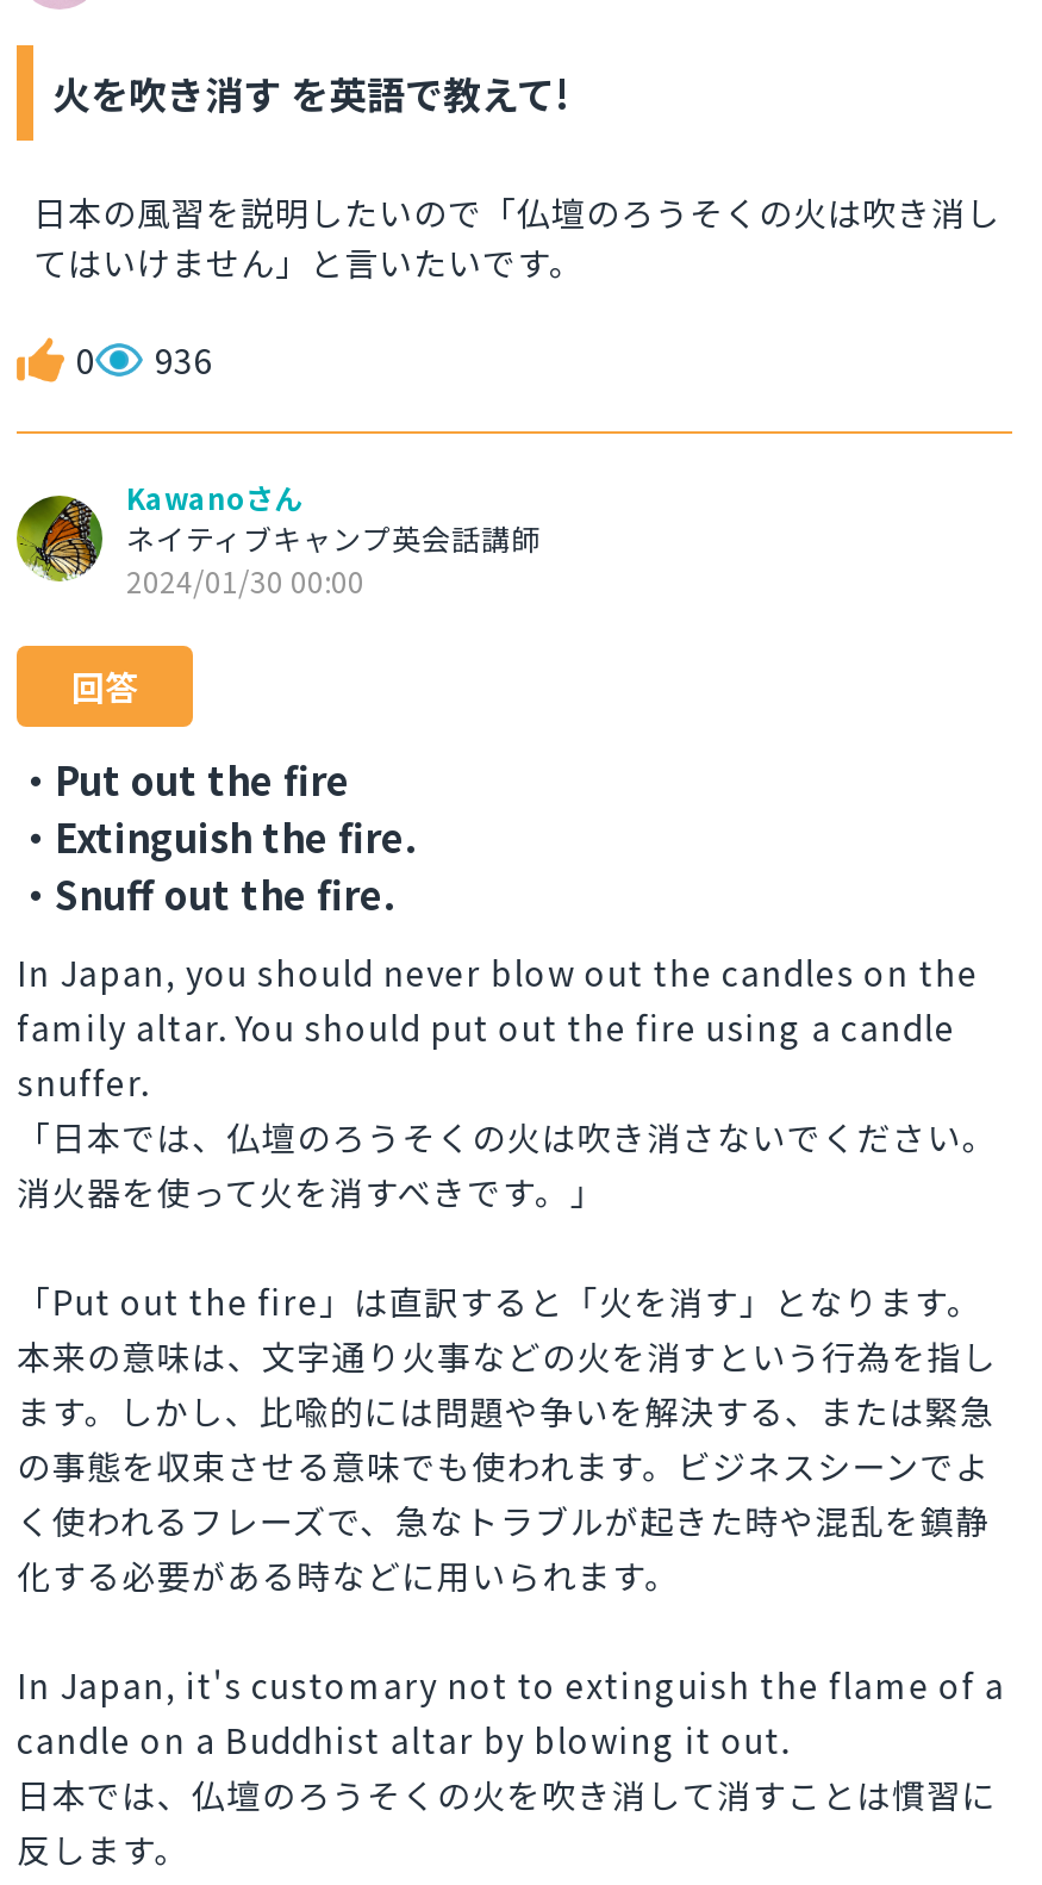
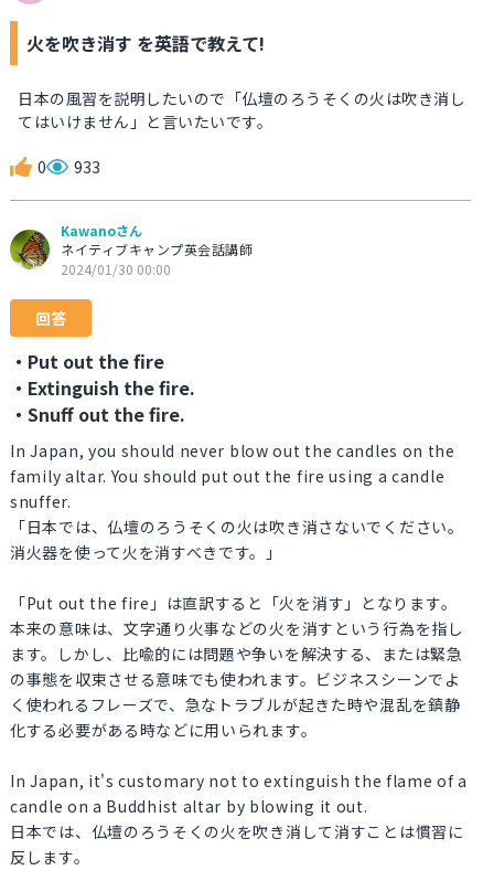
[76,337,212,385] 0 936 -> [37,156,100,178] 0 933

